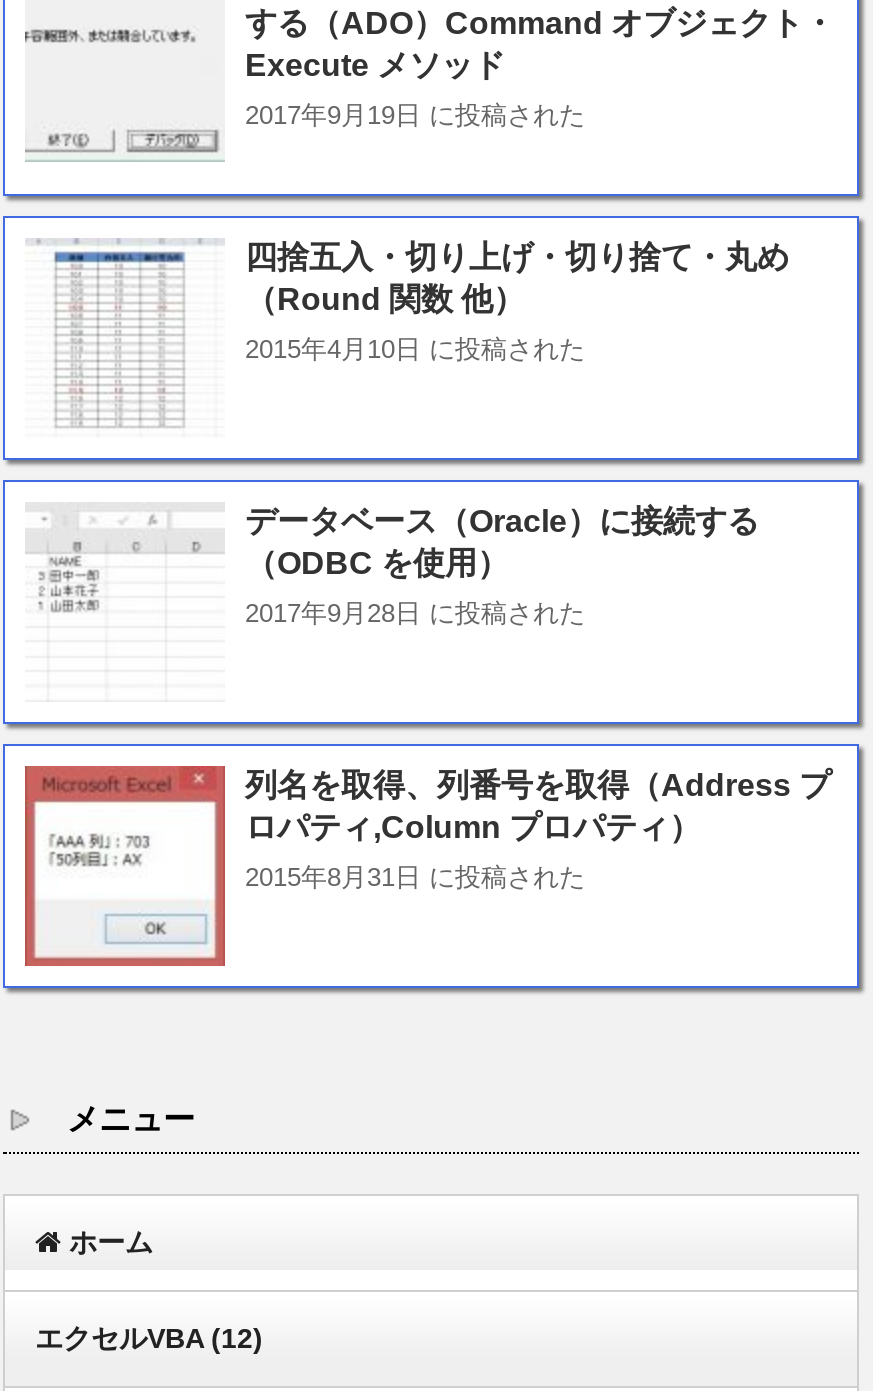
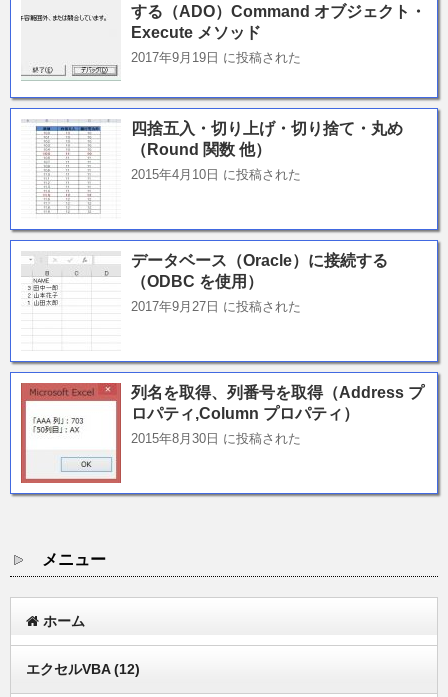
[245,598,585,628] 2017年9月28日 に投稿された -> [131,299,301,314] 2017年9月27日 に投稿された
[245,862,585,892] 2015年8月31日 に投稿された -> [131,431,301,446] 2015年8月30日 に投稿された

